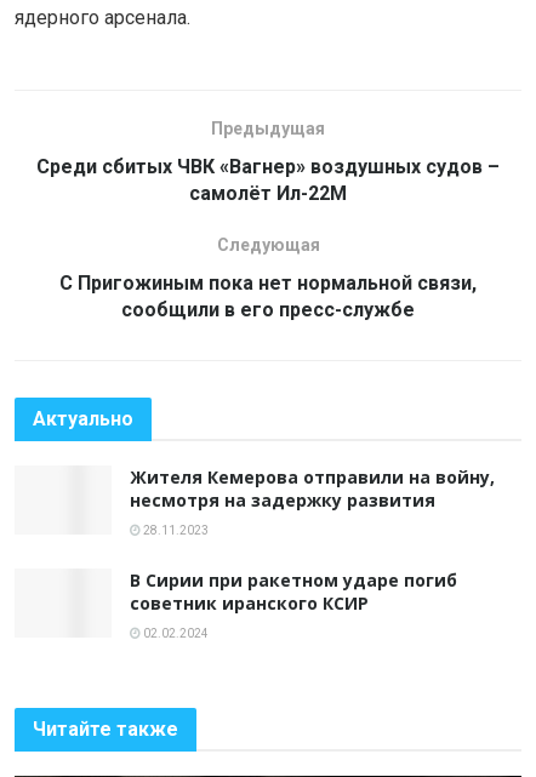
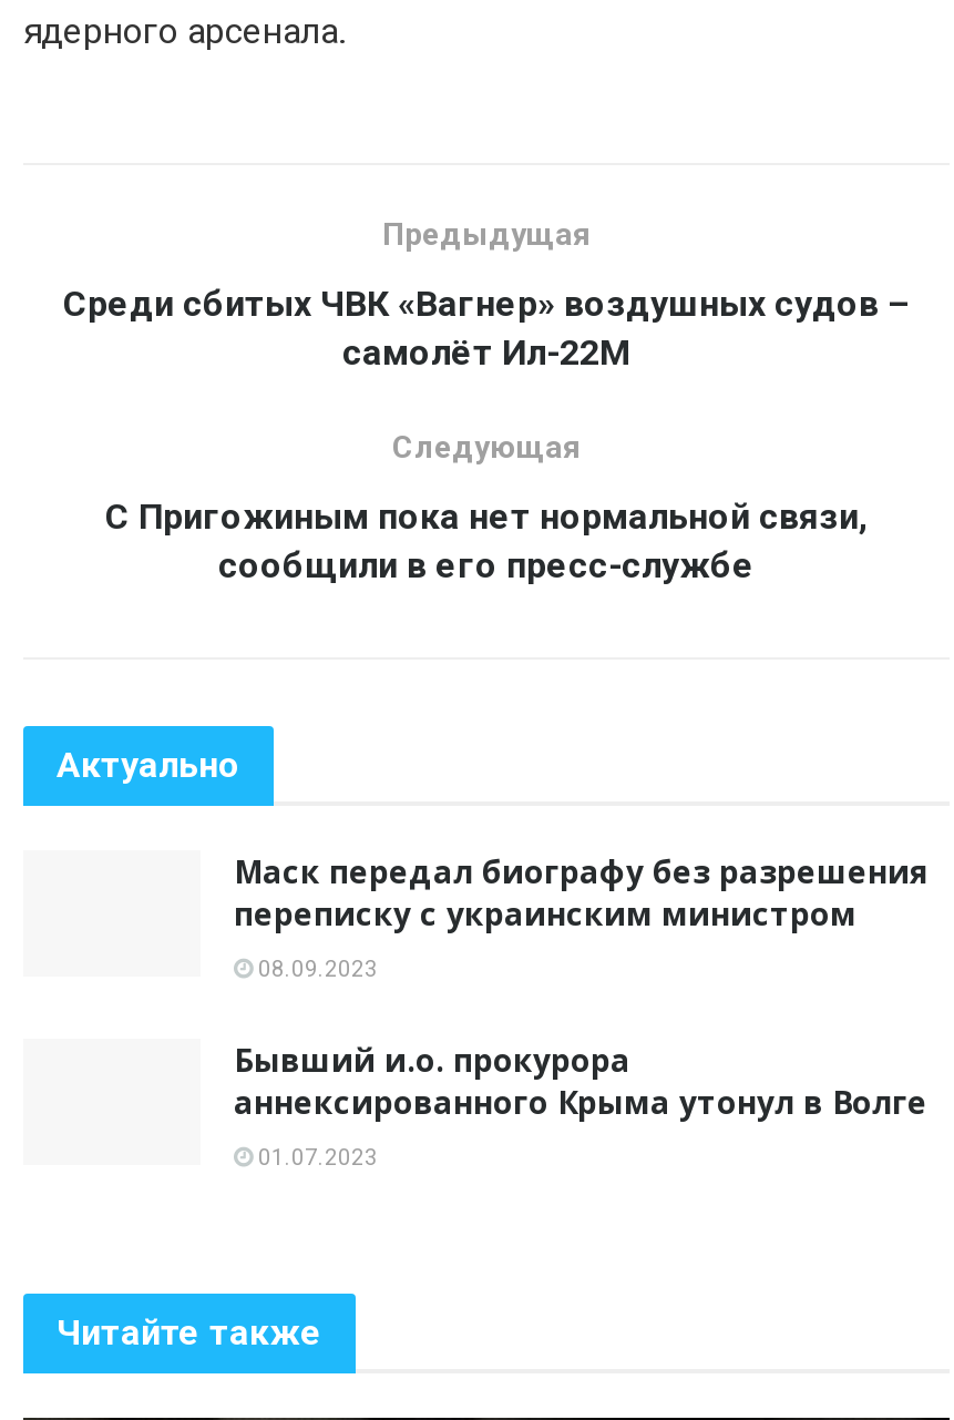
[130,466,495,512] Жителя Кемерова отправили на войну, | несмотря на задержку развития -> [234,851,930,935] Маск передал биографу без разрешения | переписку с украинским министром
[141,524,209,537] 28.11.2023 -> [254,957,378,981] 08.09.2023
[130,569,457,615] В Сирии при ракетном ударе погиб | советник иранского КСИР -> [234,1039,927,1123] Бывший и.о. прокурора | аннексированного Крыма утонул в Волге
[141,627,209,640] 02.02.2024 -> [254,1146,378,1170] 01.07.2023

